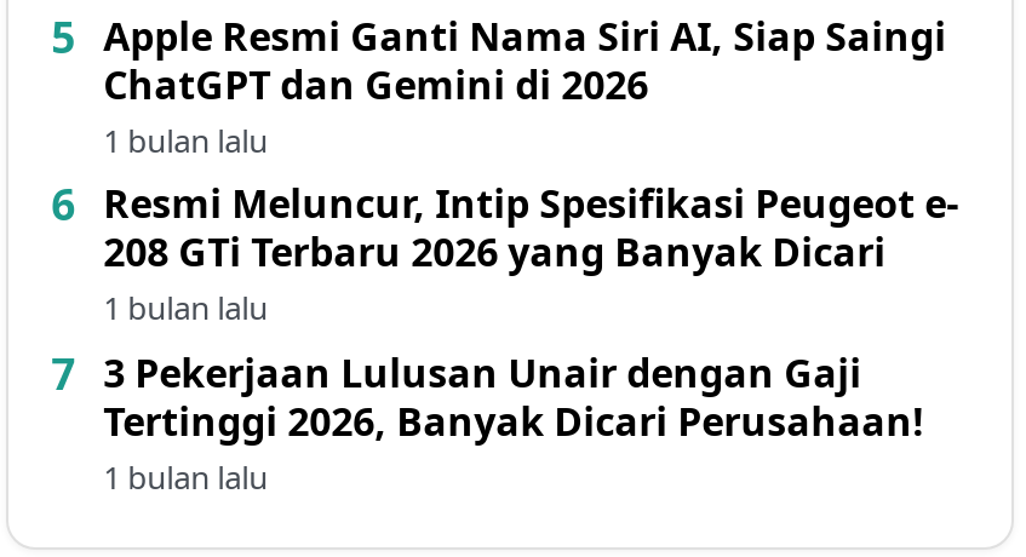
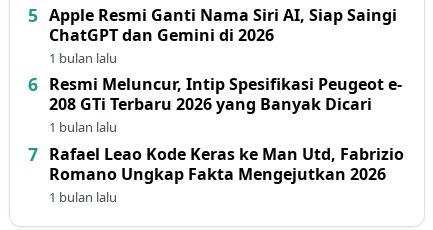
[103,346,925,447] 3 Pekerjaan Lulusan Unair dengan Gaji | Tertinggi 2026, Banyak Dicari Perusahaan! -> [49,143,404,185] Rafael Leao Kode Keras ke Man Utd, Fabrizio | Romano Ungkap Fakta Mengejutkan 2026

